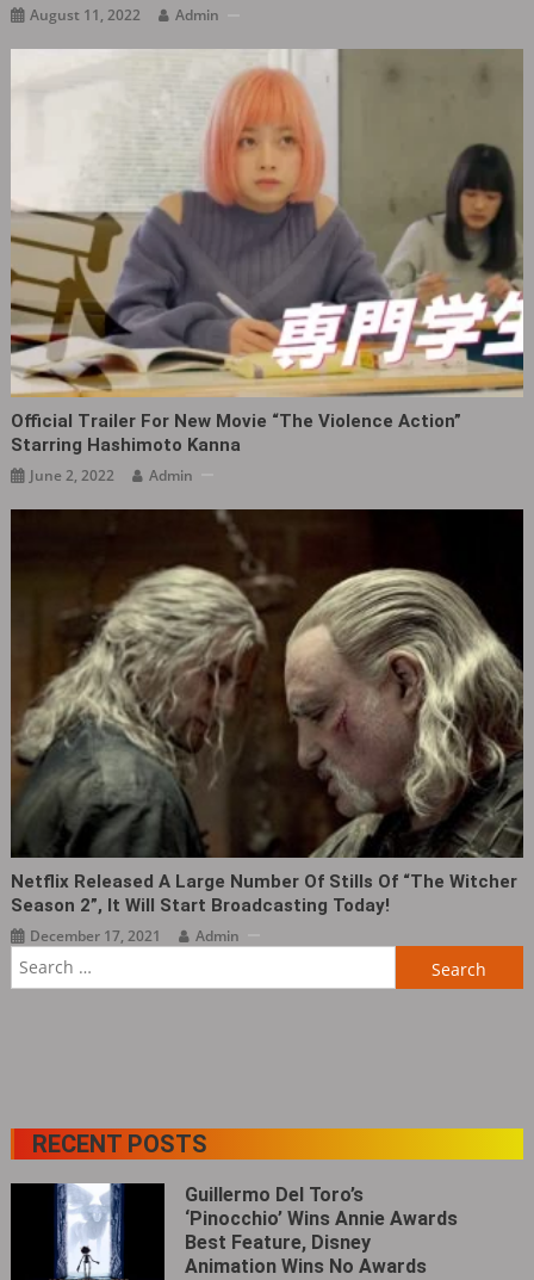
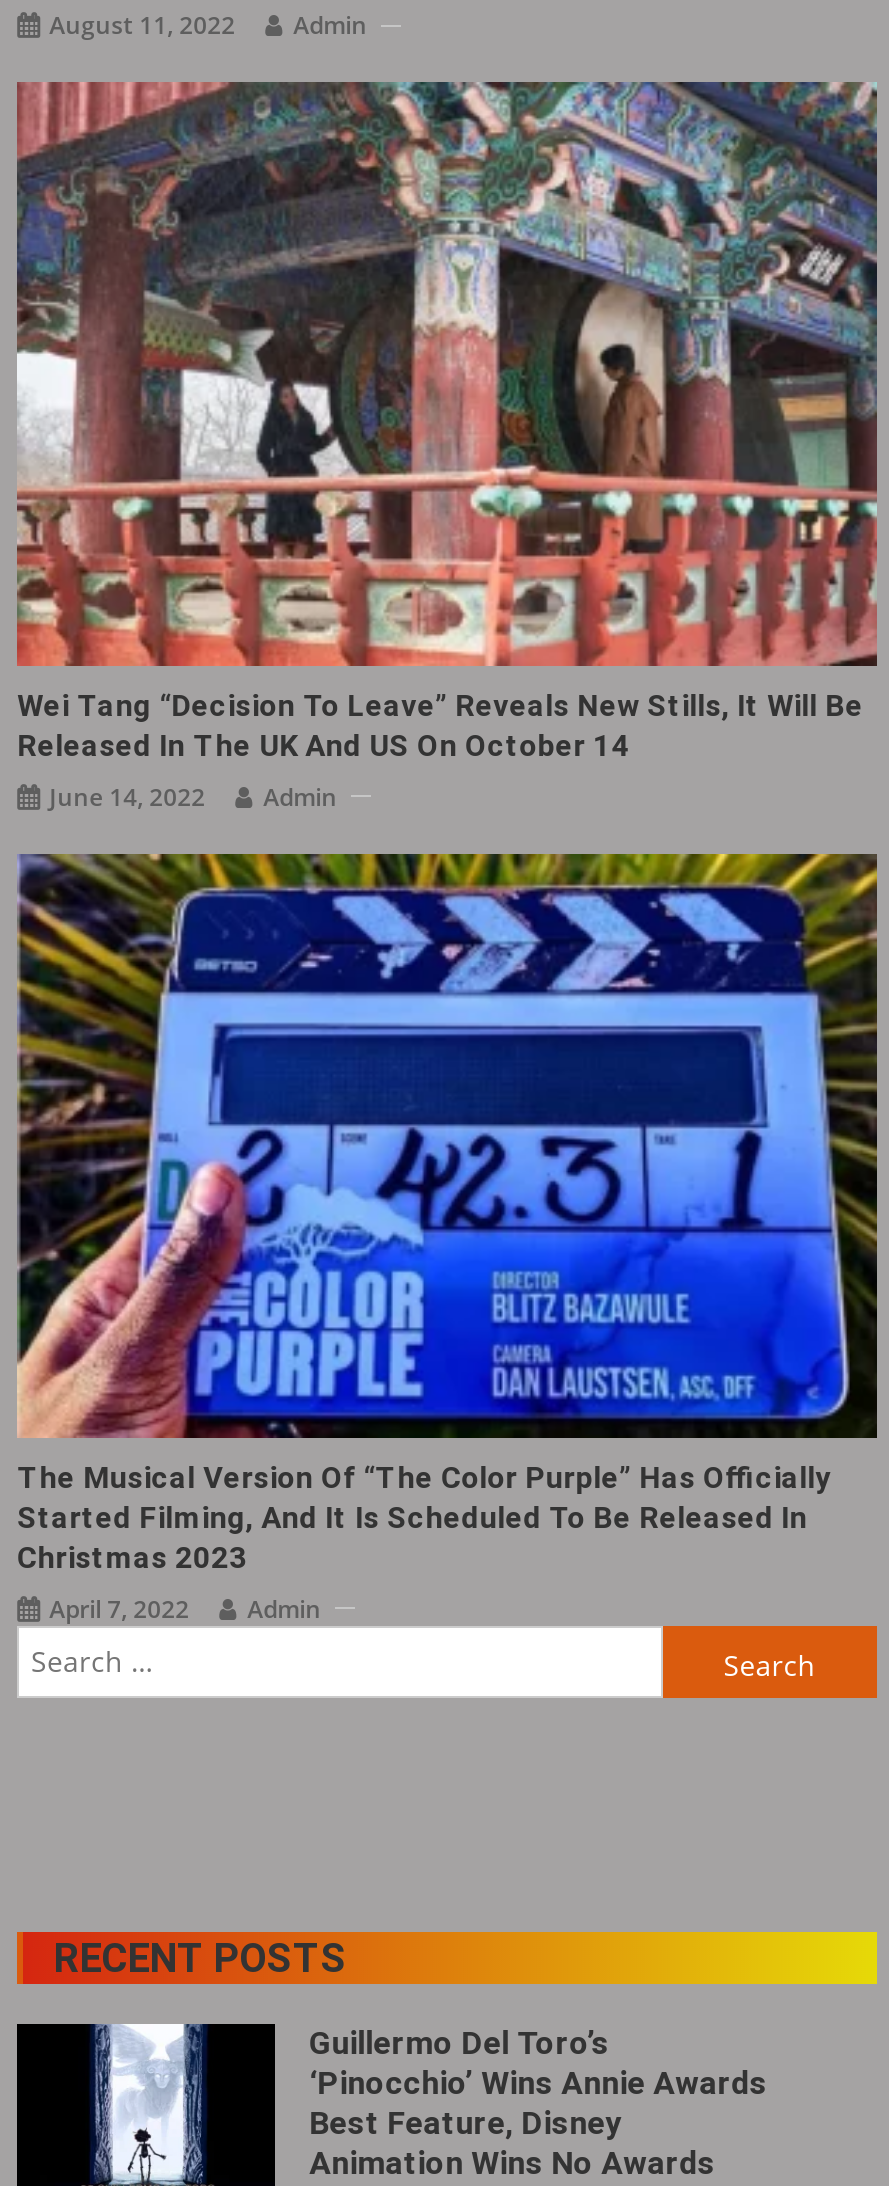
[10,49,524,485] [image] | Official Trailer For New Movie “The Violence Action” | Starring Hashimoto Kanna | June 2, 2022 -> [15,80,879,814] [image] | Wei Tang “Decision To Leave” Reveals New Stills, It Will Be | Released In The UK And US On October 14 | June 14, 2022
[10,508,523,946] [image] | Netflix Released A Large Number Of Stills Of “The Witcher | Season 2”, It Will Start Broadcasting Today! | December 17, 2021 -> [17,852,879,1625] [image] | The Musical Version Of “The Color Purple” Has Officially | Started Filming, And It Is Scheduled To Be Released In | Christmas 2023 | April 7, 2022

